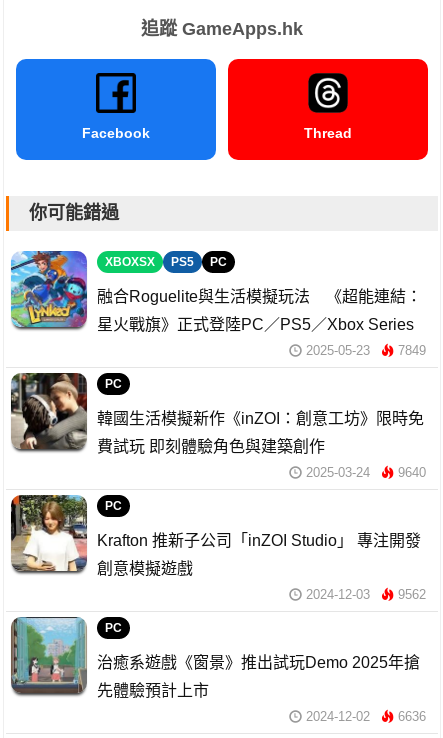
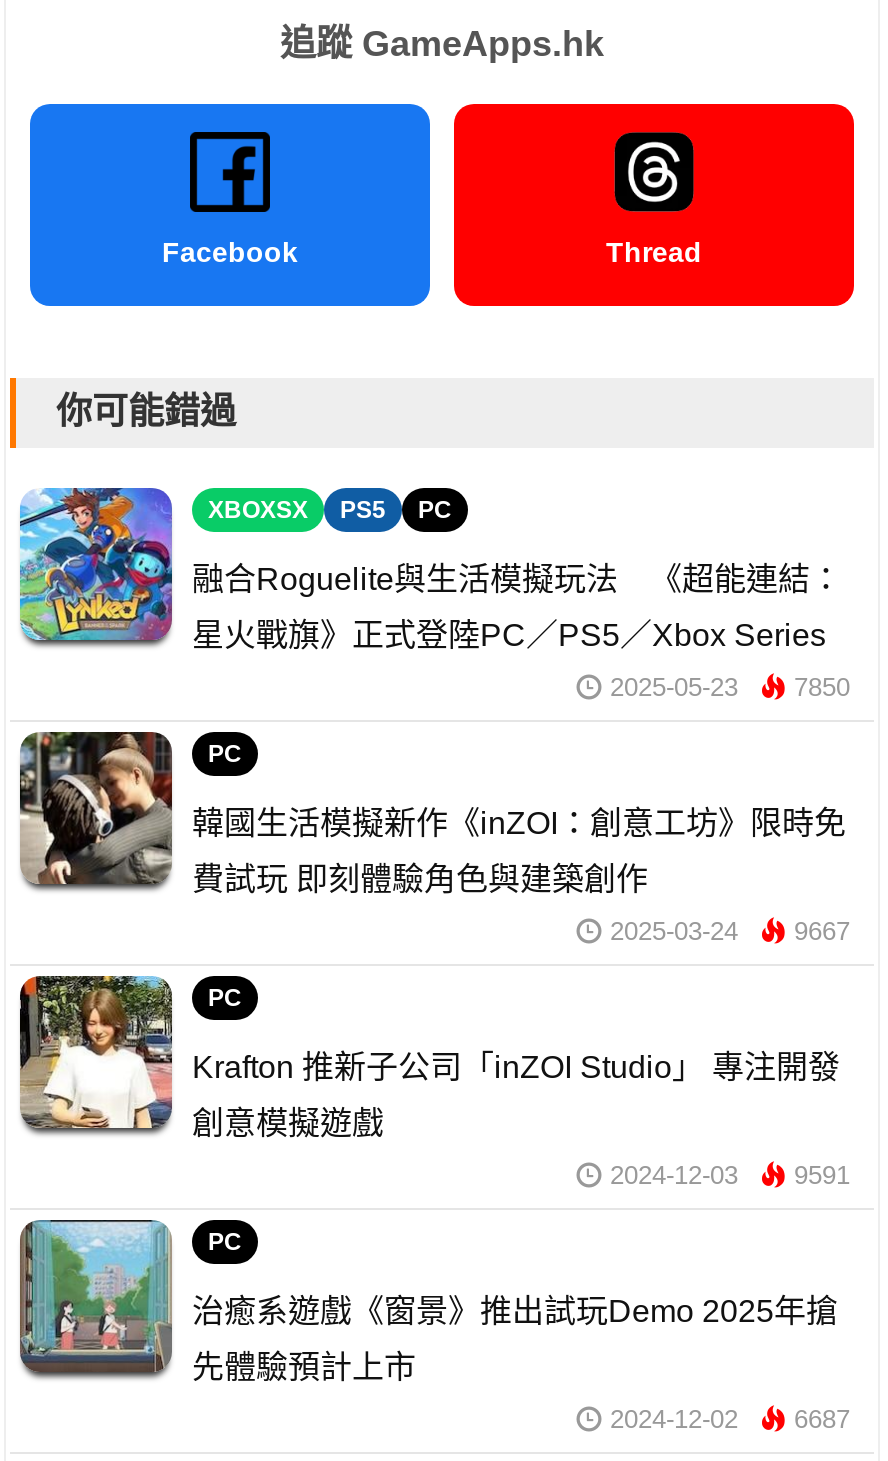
[306,343,426,358] 2025-05-23 7849 -> [610,671,850,701] 2025-05-23 7850
[306,465,426,480] 2025-03-24 9640 -> [610,915,850,945] 2025-03-24 9667
[306,587,426,602] 2024-12-03 9562 -> [610,1159,850,1189] 2024-12-03 9591
[306,709,426,724] 2024-12-02 6636 -> [610,1403,850,1433] 2024-12-02 6687

